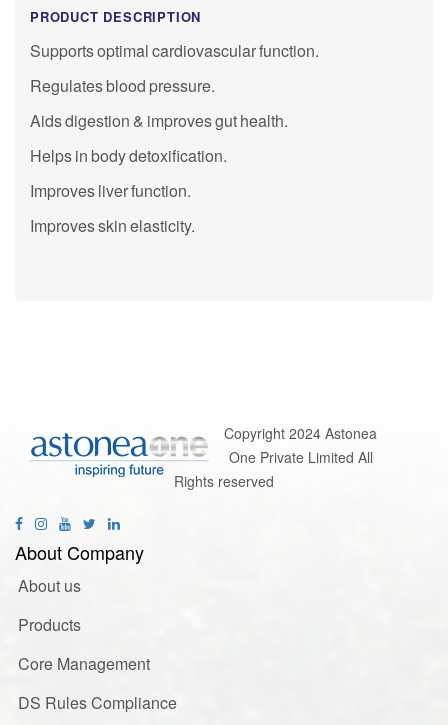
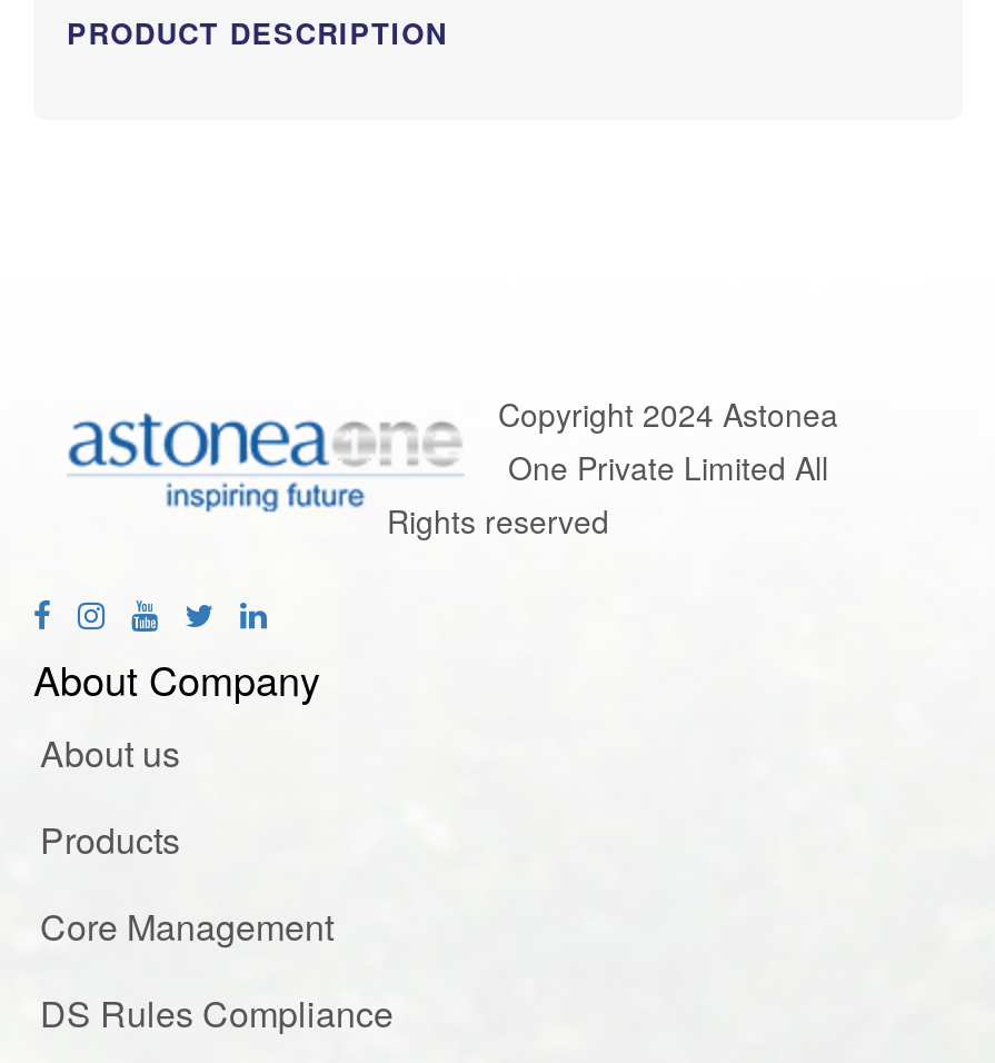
[30,39,322,237] Supports optimal cardiovascular function. | Regulates blood pressure. | Aids digestion & improves gut health. | Helps in body detoxification. | Improves liver function. | Improves skin elasticity. -> none

